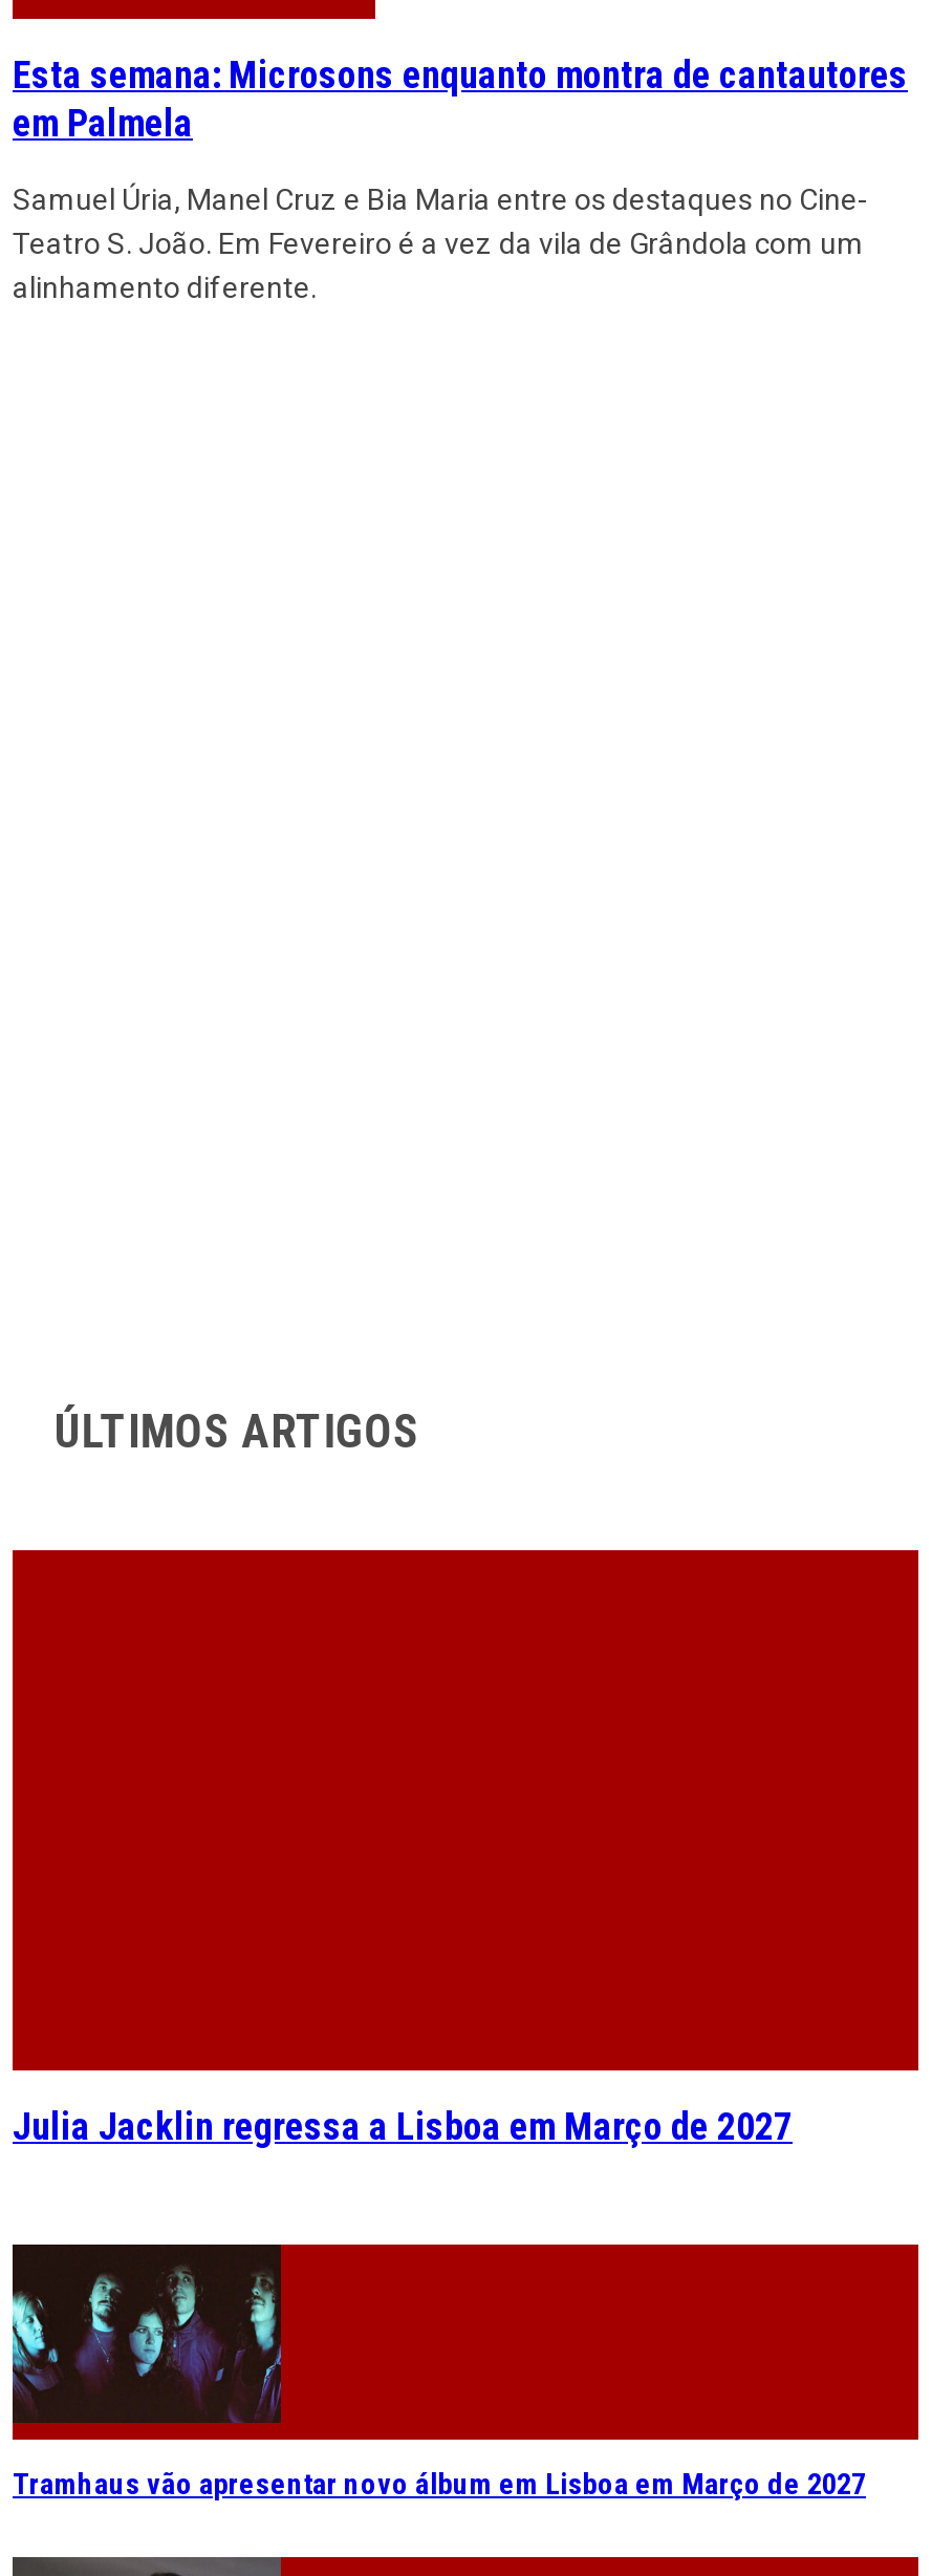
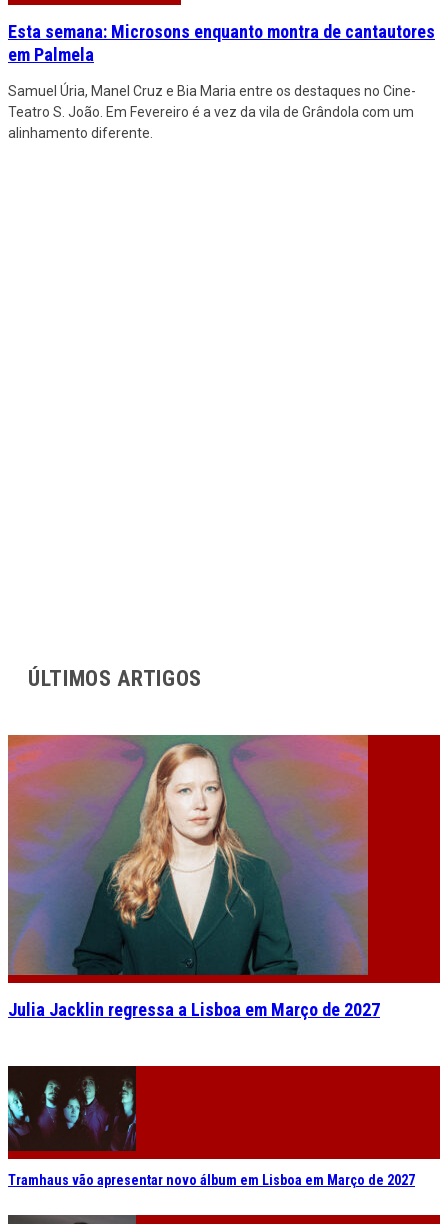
none -> [7,734,369,976] [image]

